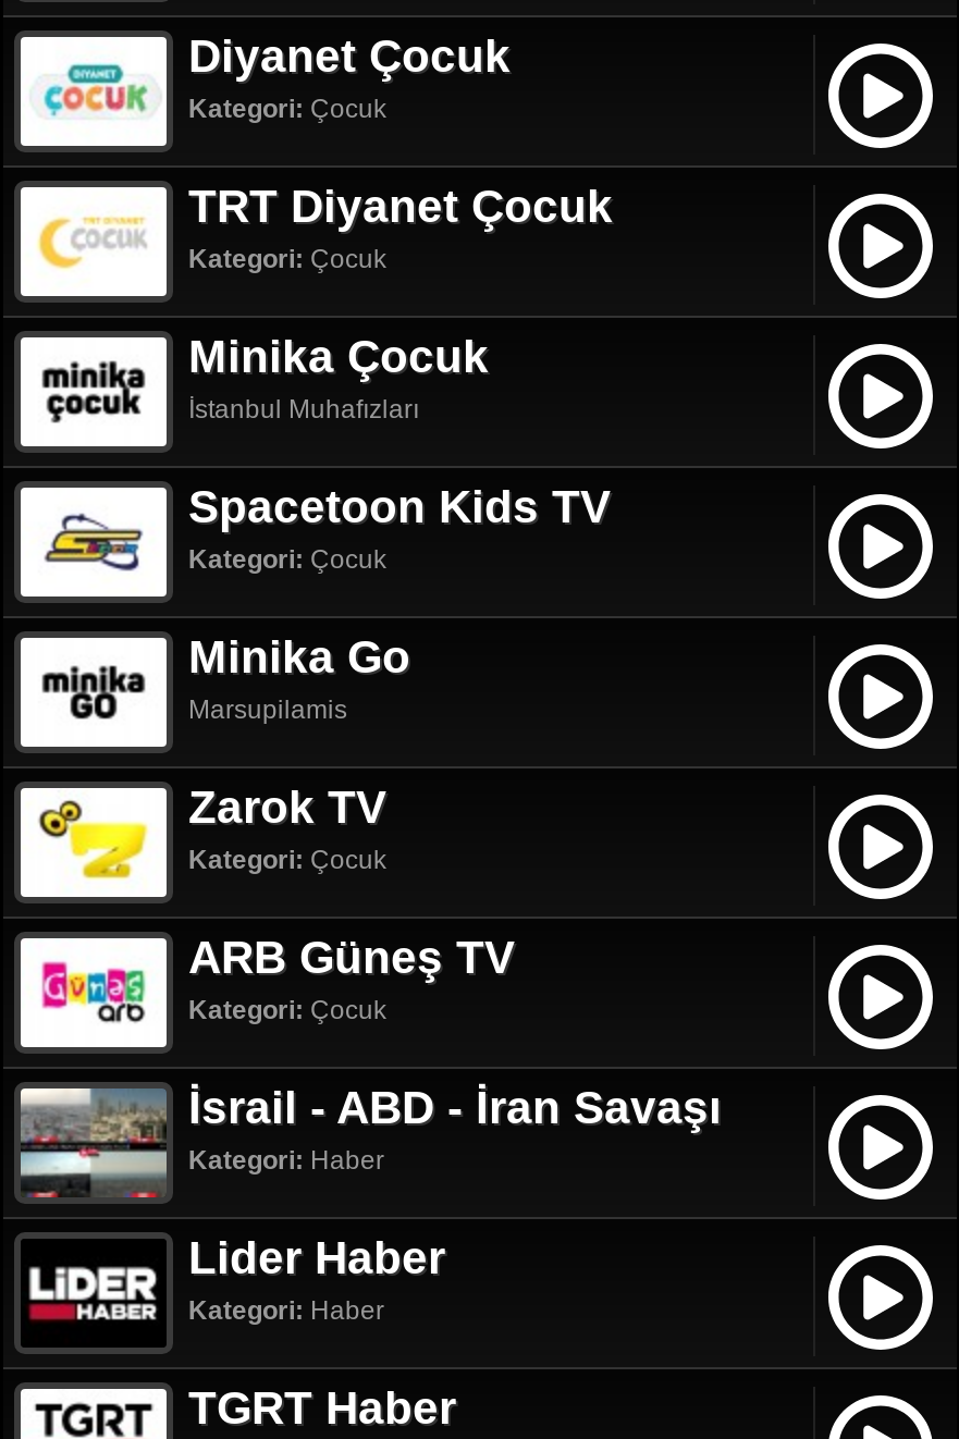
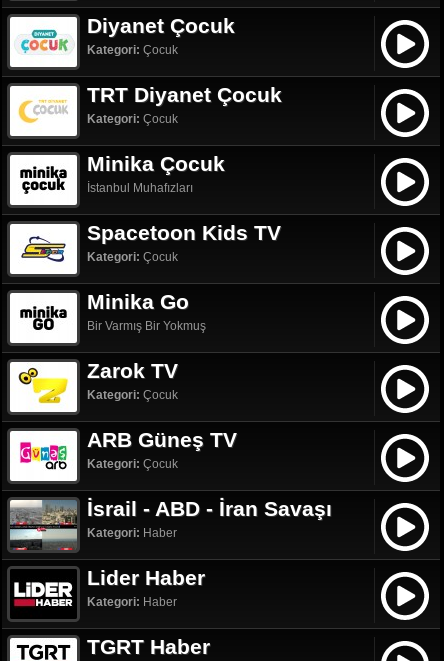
[188,694,347,725] Marsupilamis -> [87,319,206,333] Bir Varmış Bir Yokmuş

